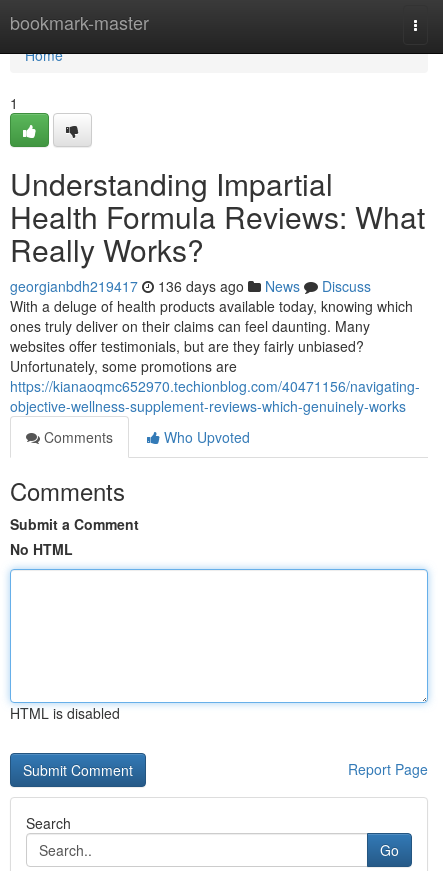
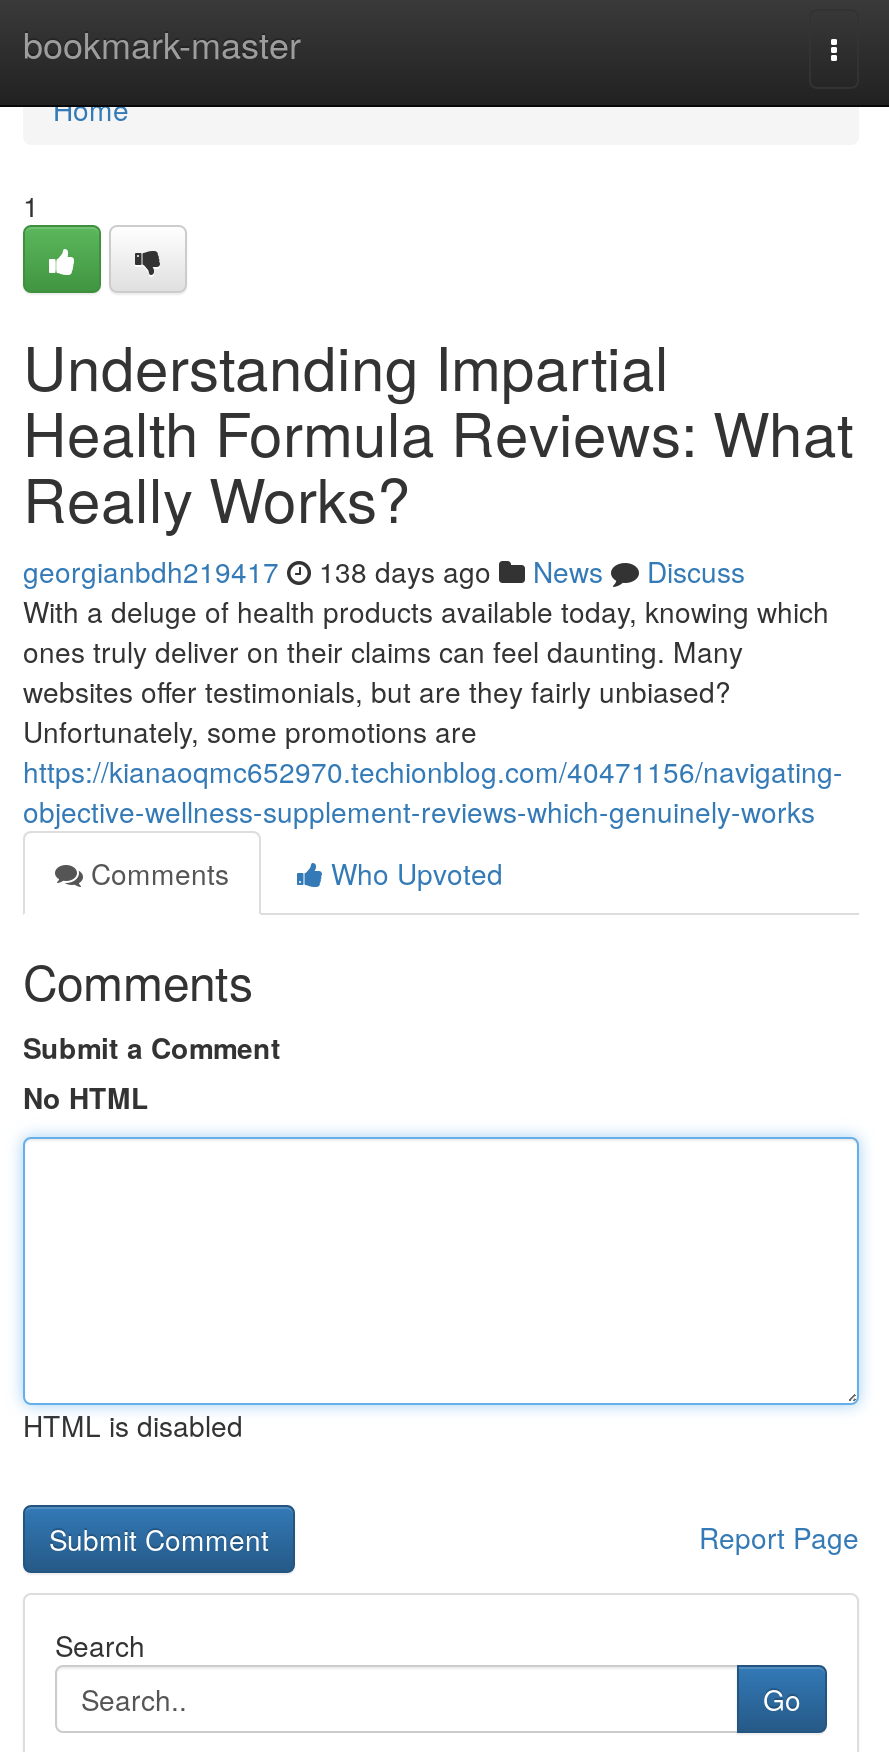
[10,276,371,296] georgianbdh219417 136 days ago News Discuss -> [23,551,745,591] georgianbdh219417 138 days ago News Discuss

